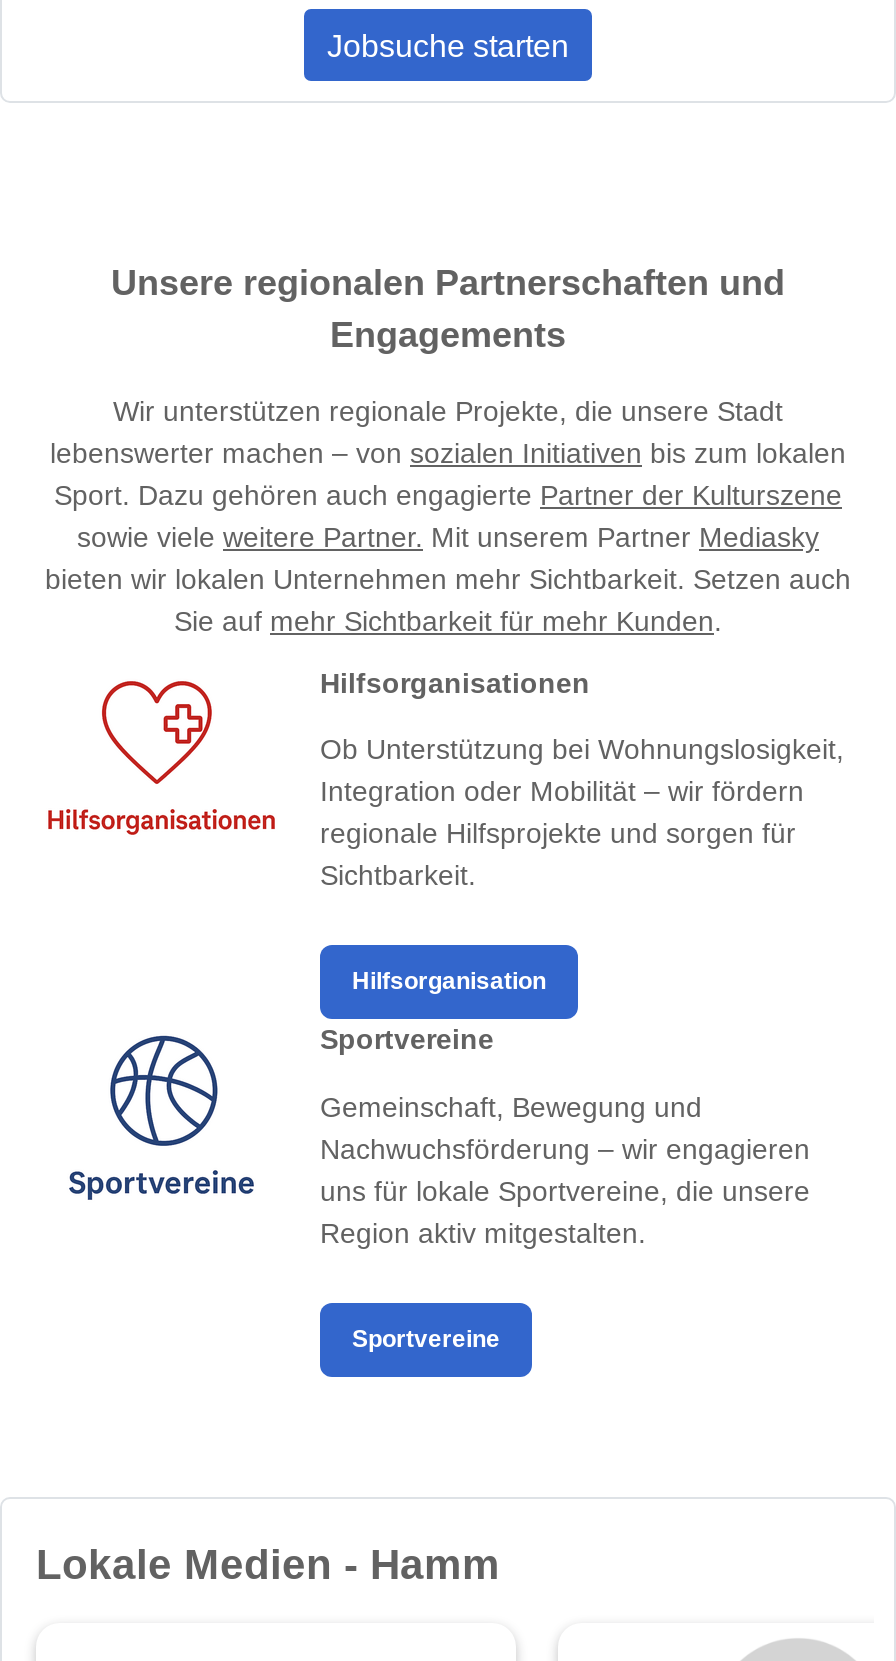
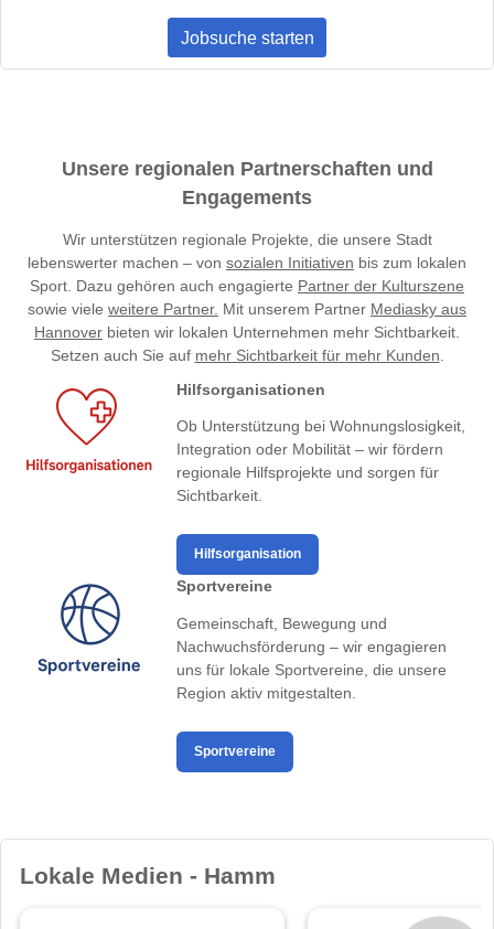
[45,520,851,636] sowie viele weitere Partner. Mit unserem Partner Mediasky | bieten wir lokalen Unternehmen mehr Sichtbarkeit. Setzen auch | Sie auf mehr Sichtbarkeit für mehr Kunden. -> [28,300,466,364] sowie viele weitere Partner. Mit unserem Partner Mediasky aus | Hannover bieten wir lokalen Unternehmen mehr Sichtbarkeit. | Setzen auch Sie auf mehr Sichtbarkeit für mehr Kunden.

